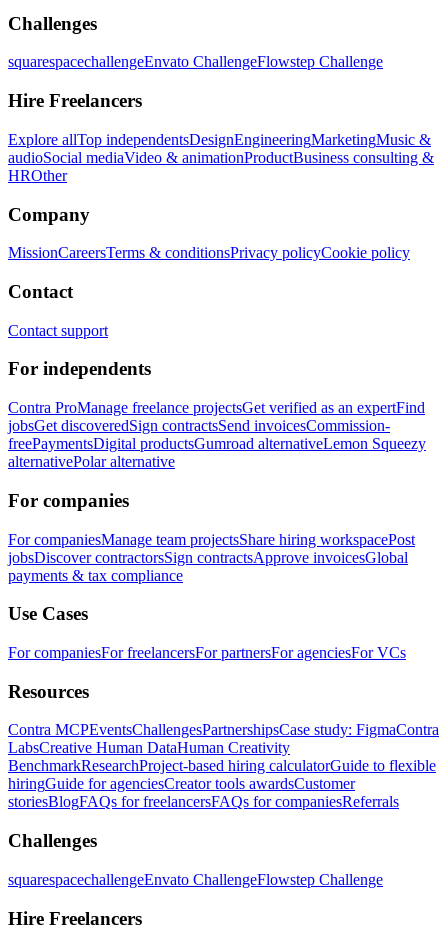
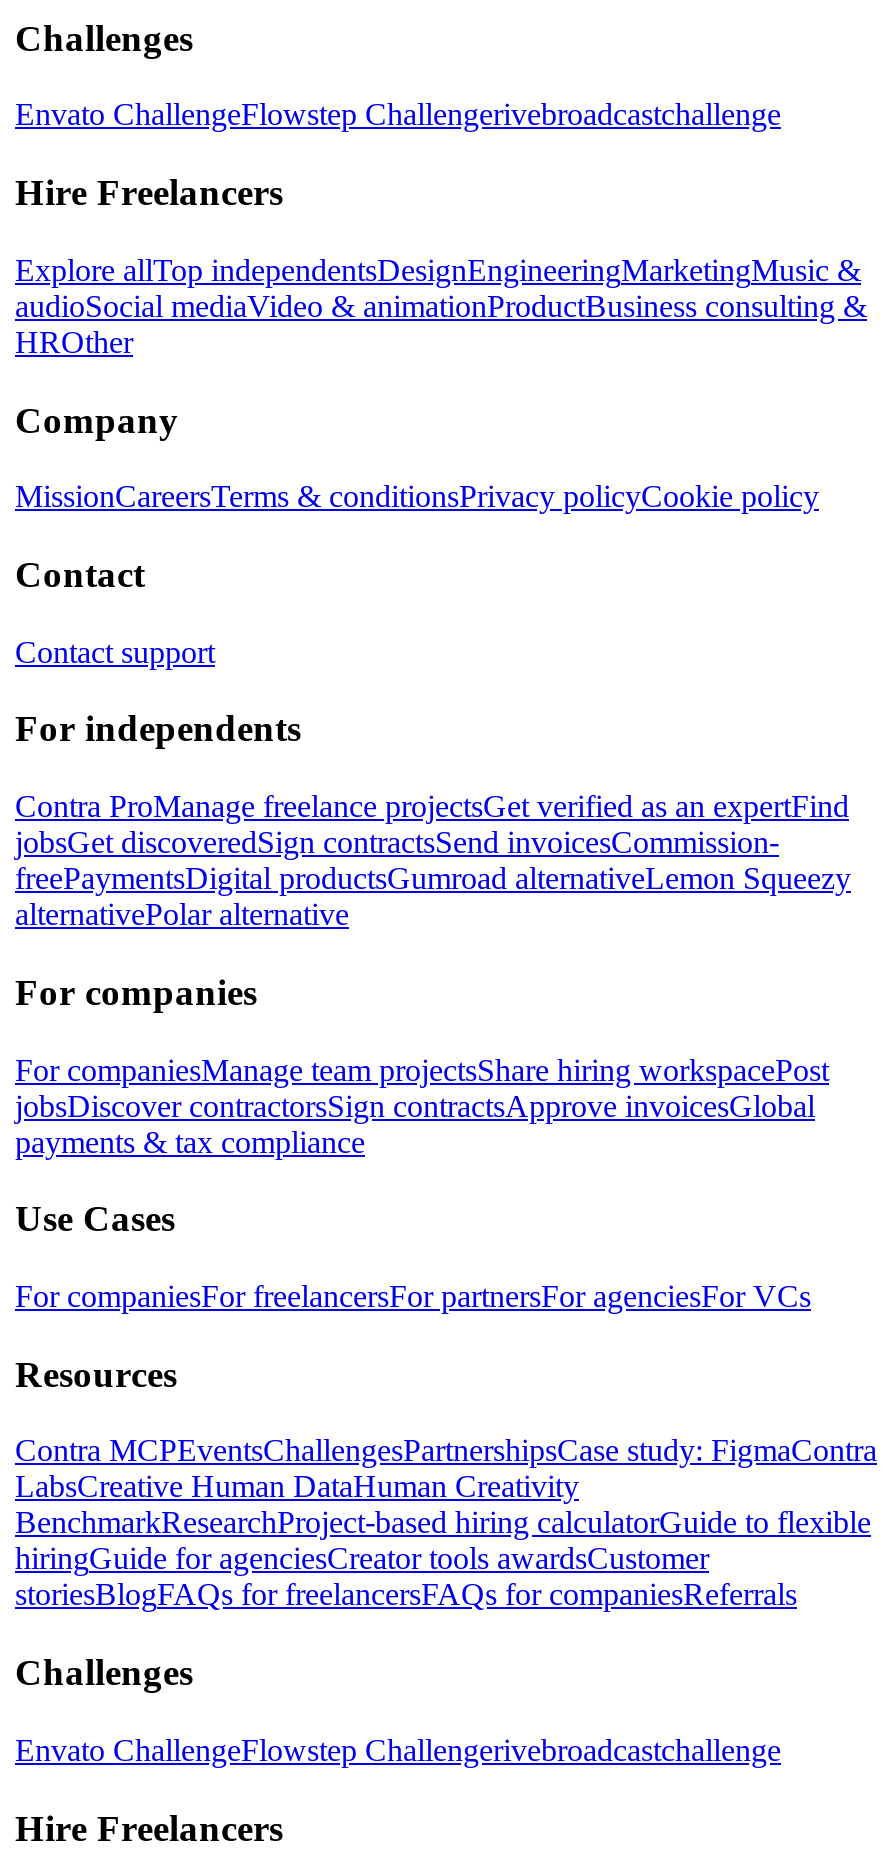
[8,53,383,70] squarespacechallengeEnvato ChallengeFlowstep Challenge -> [15,98,781,132] Envato ChallengeFlowstep Challengerivebroadcastchallenge
[8,871,383,888] squarespacechallengeEnvato ChallengeFlowstep Challenge -> [15,1733,781,1767] Envato ChallengeFlowstep Challengerivebroadcastchallenge

